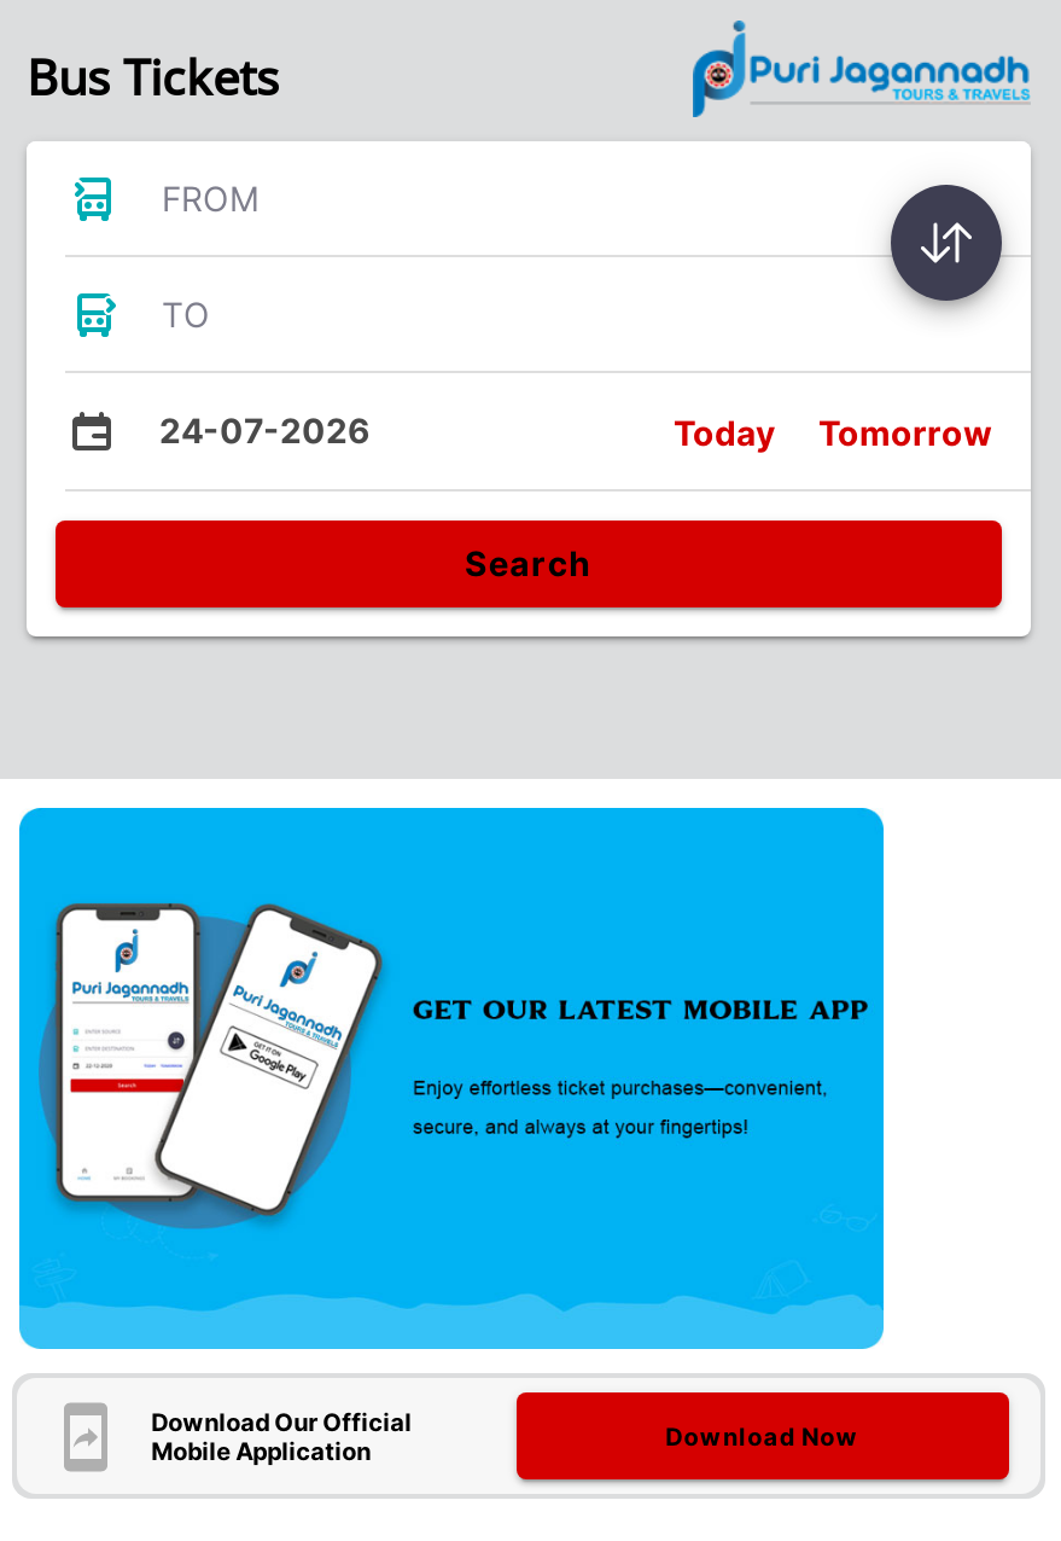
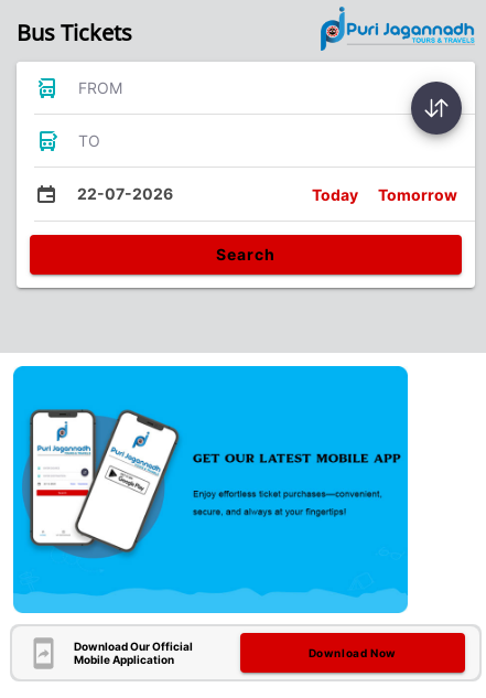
[159,409,369,450] 24-07-2026 -> [77,184,173,203] 22-07-2026

